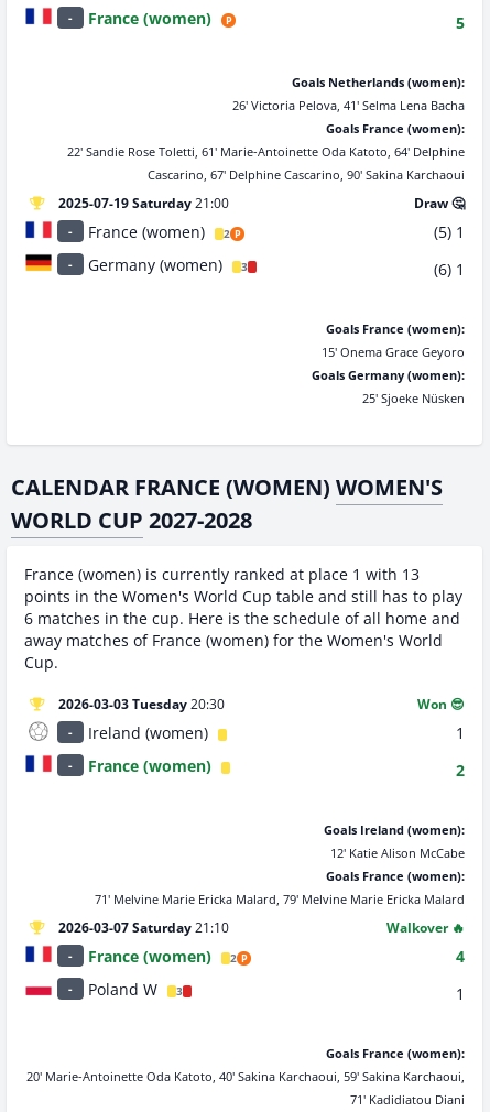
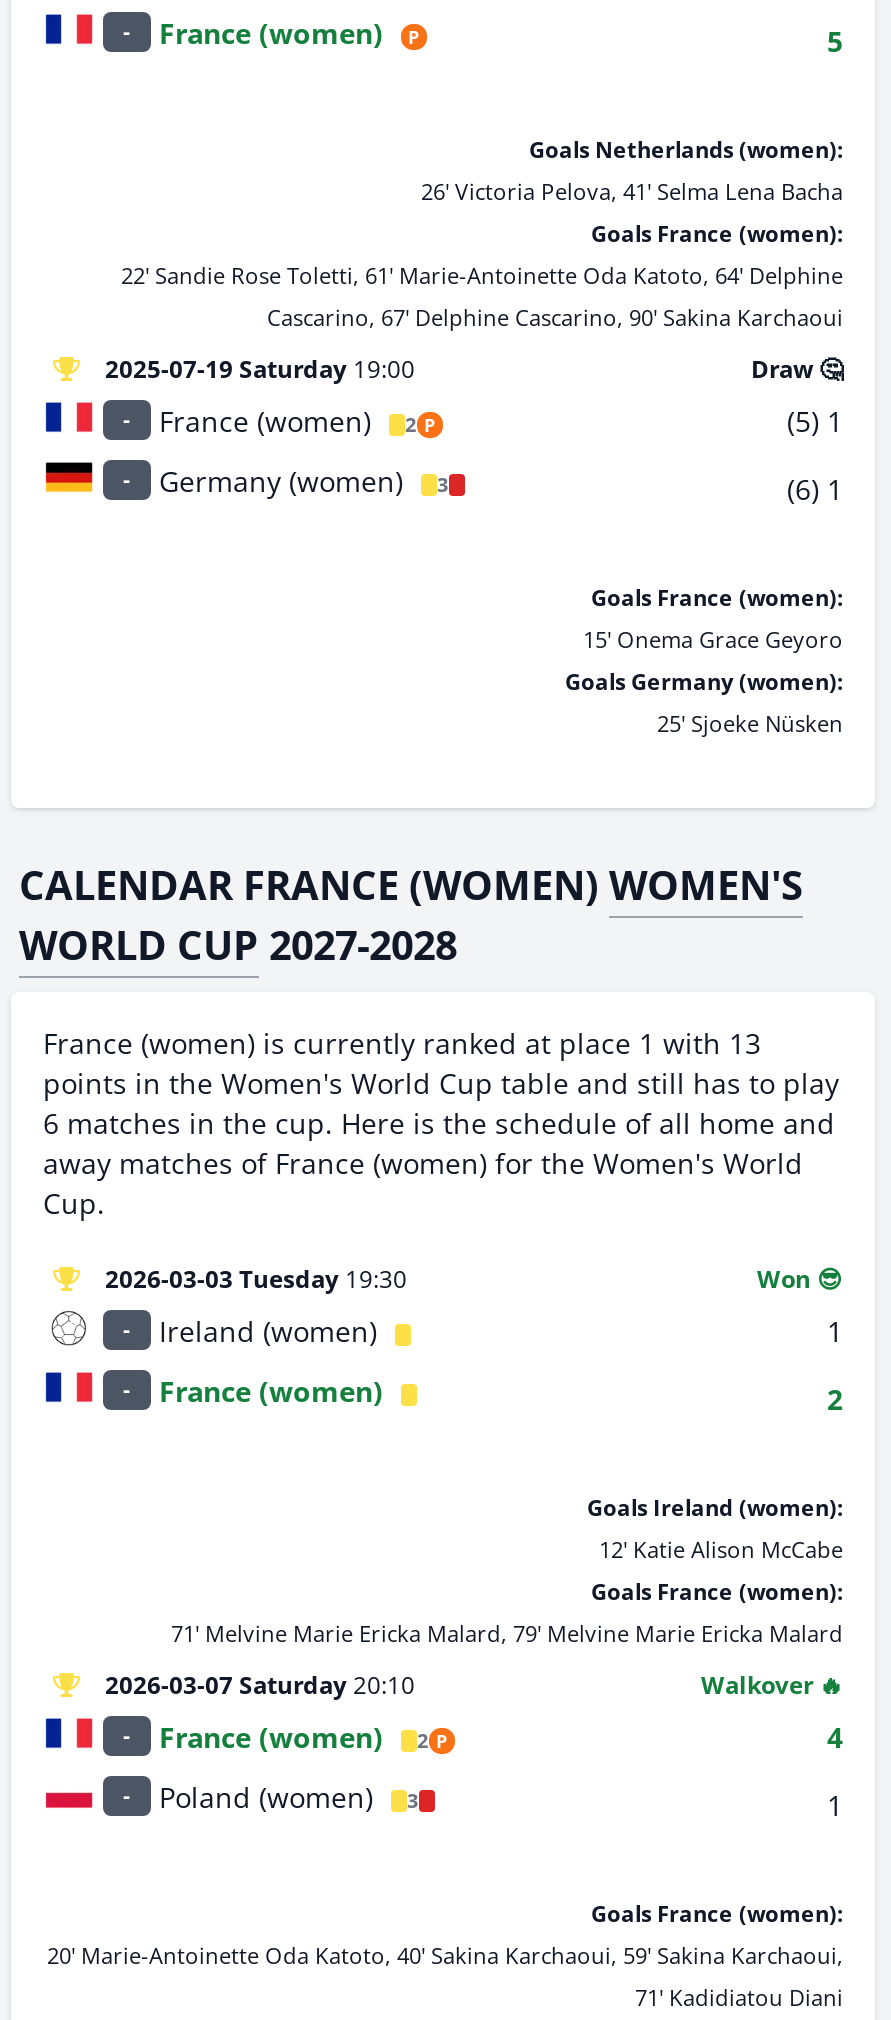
[58,194,229,212] 2025-07-19 Saturday 21:00 -> [105,352,415,386] 2025-07-19 Saturday 19:00
[58,695,225,713] 2026-03-03 Tuesday 20:30 -> [105,1262,407,1296] 2026-03-03 Tuesday 19:30
[58,918,229,937] 2026-03-07 Saturday 21:10 -> [105,1668,415,1702] 2026-03-07 Saturday 20:10
[88,979,157,1000] Poland W -> [159,1778,373,1816] Poland (women)

